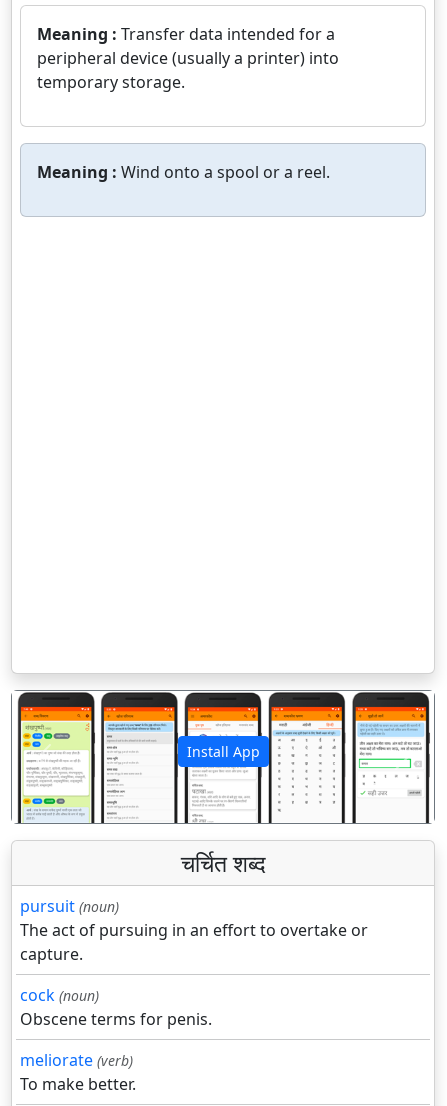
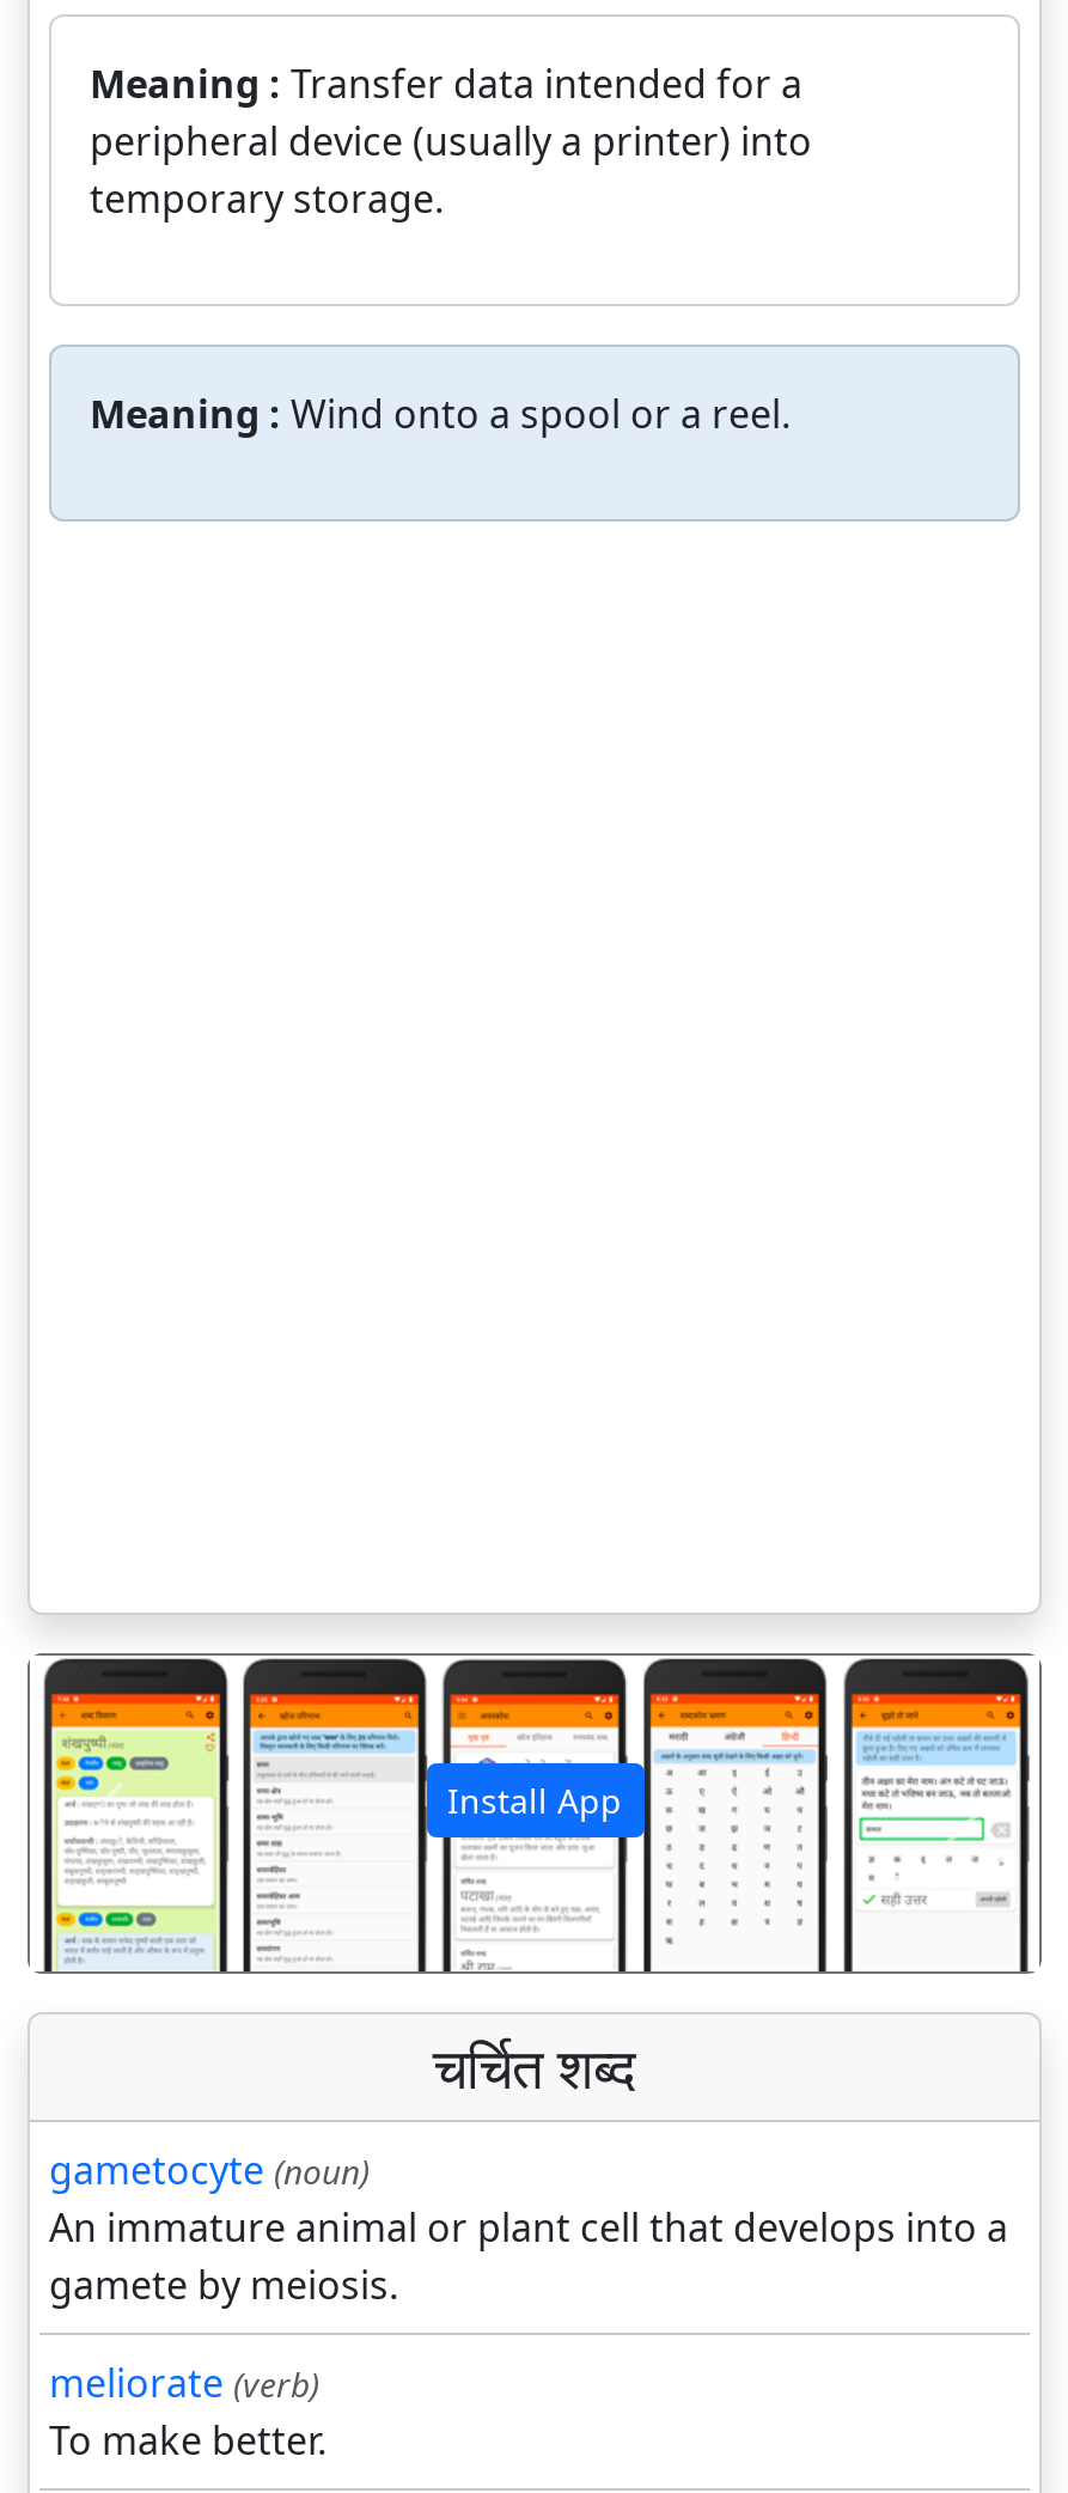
[20,895,368,1030] pursuit (noun) | The act of pursuing in an effort to overtake or | capture. | cock (noun) | Obscene terms for penis. -> [49,2144,1008,2312] gametocyte (noun) | An immature animal or plant cell that develops into a | gamete by meiosis.

